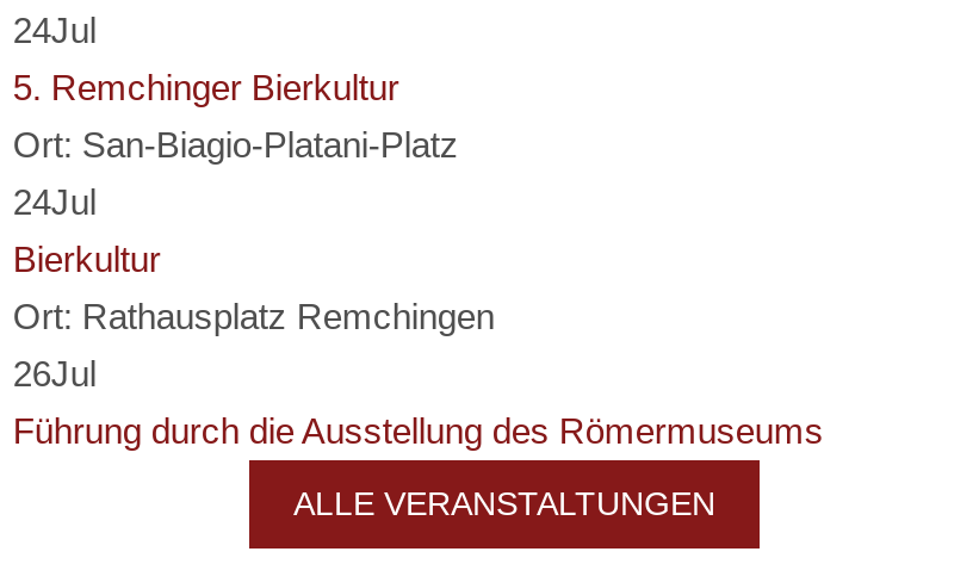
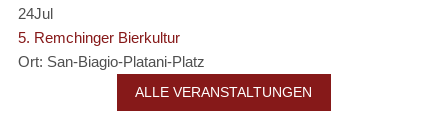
[13,182,824,451] 24Jul | Bierkultur | Ort: Rathausplatz Remchingen | 26Jul | Führung durch die Ausstellung des Römermuseums -> none

